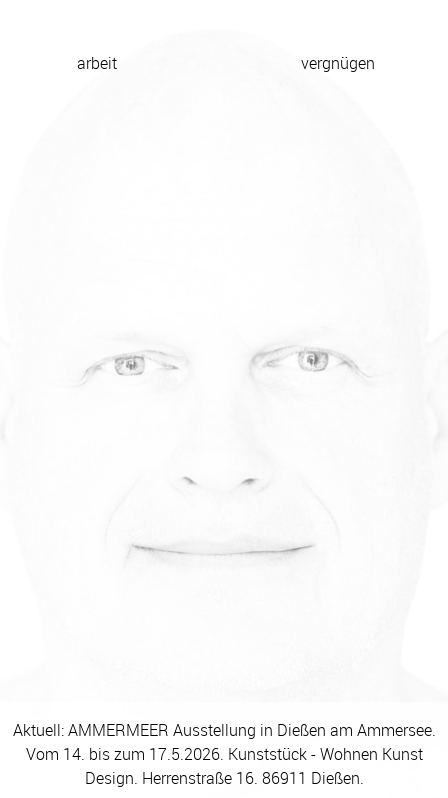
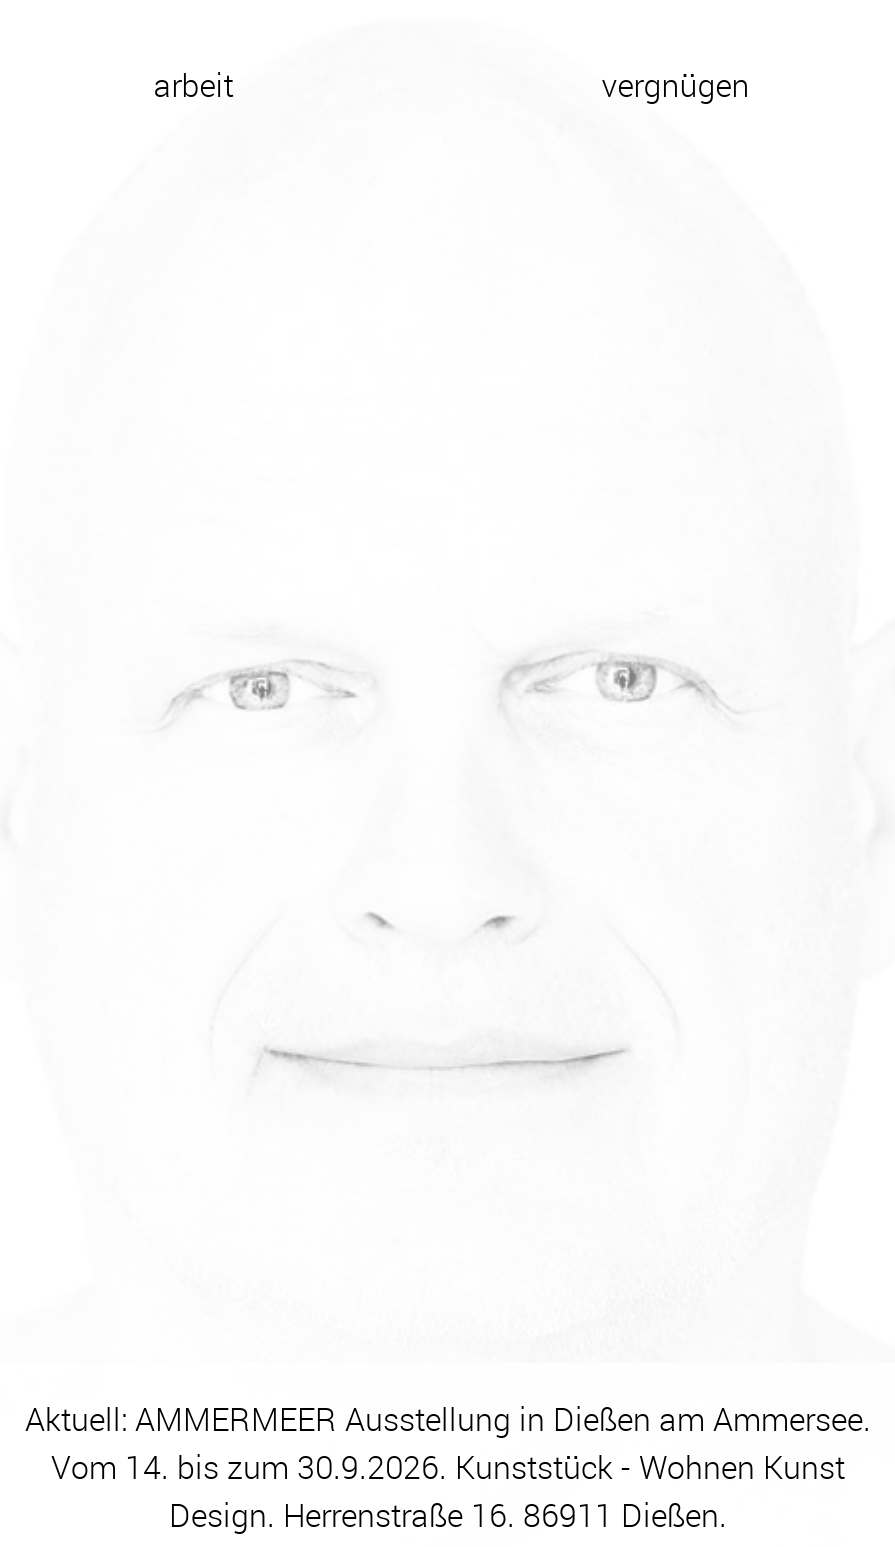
[25,743,422,765] Vom 14. bis zum 17.5.2026. Kunststück - Wohnen Kunst -> [51,1445,845,1489] Vom 14. bis zum 30.9.2026. Kunststück - Wohnen Kunst

